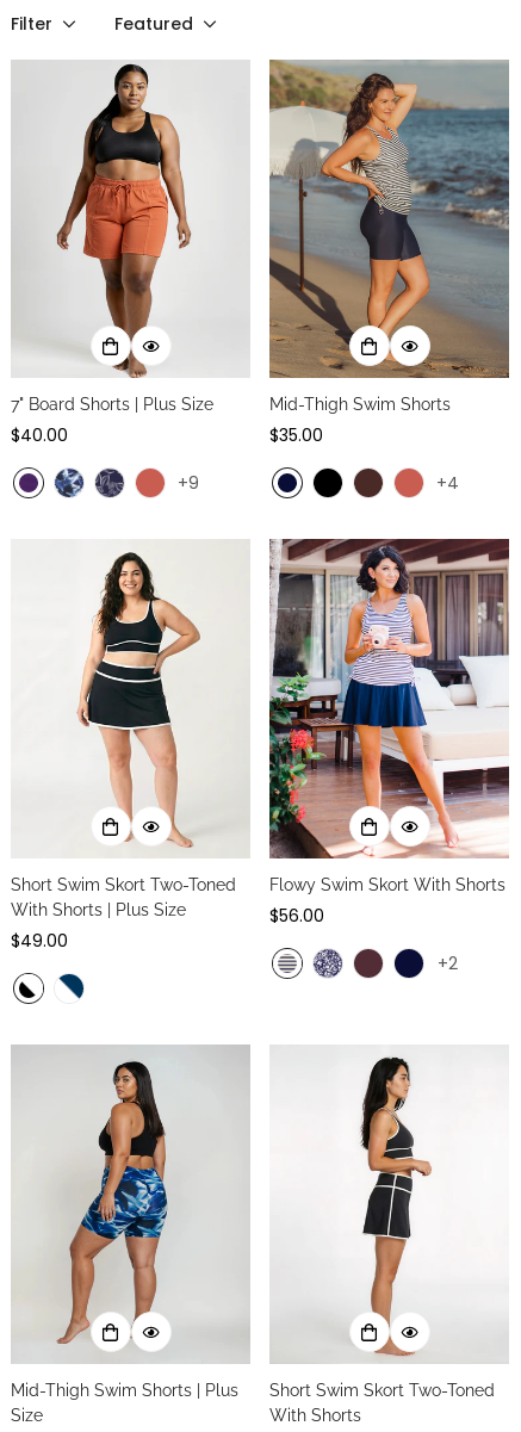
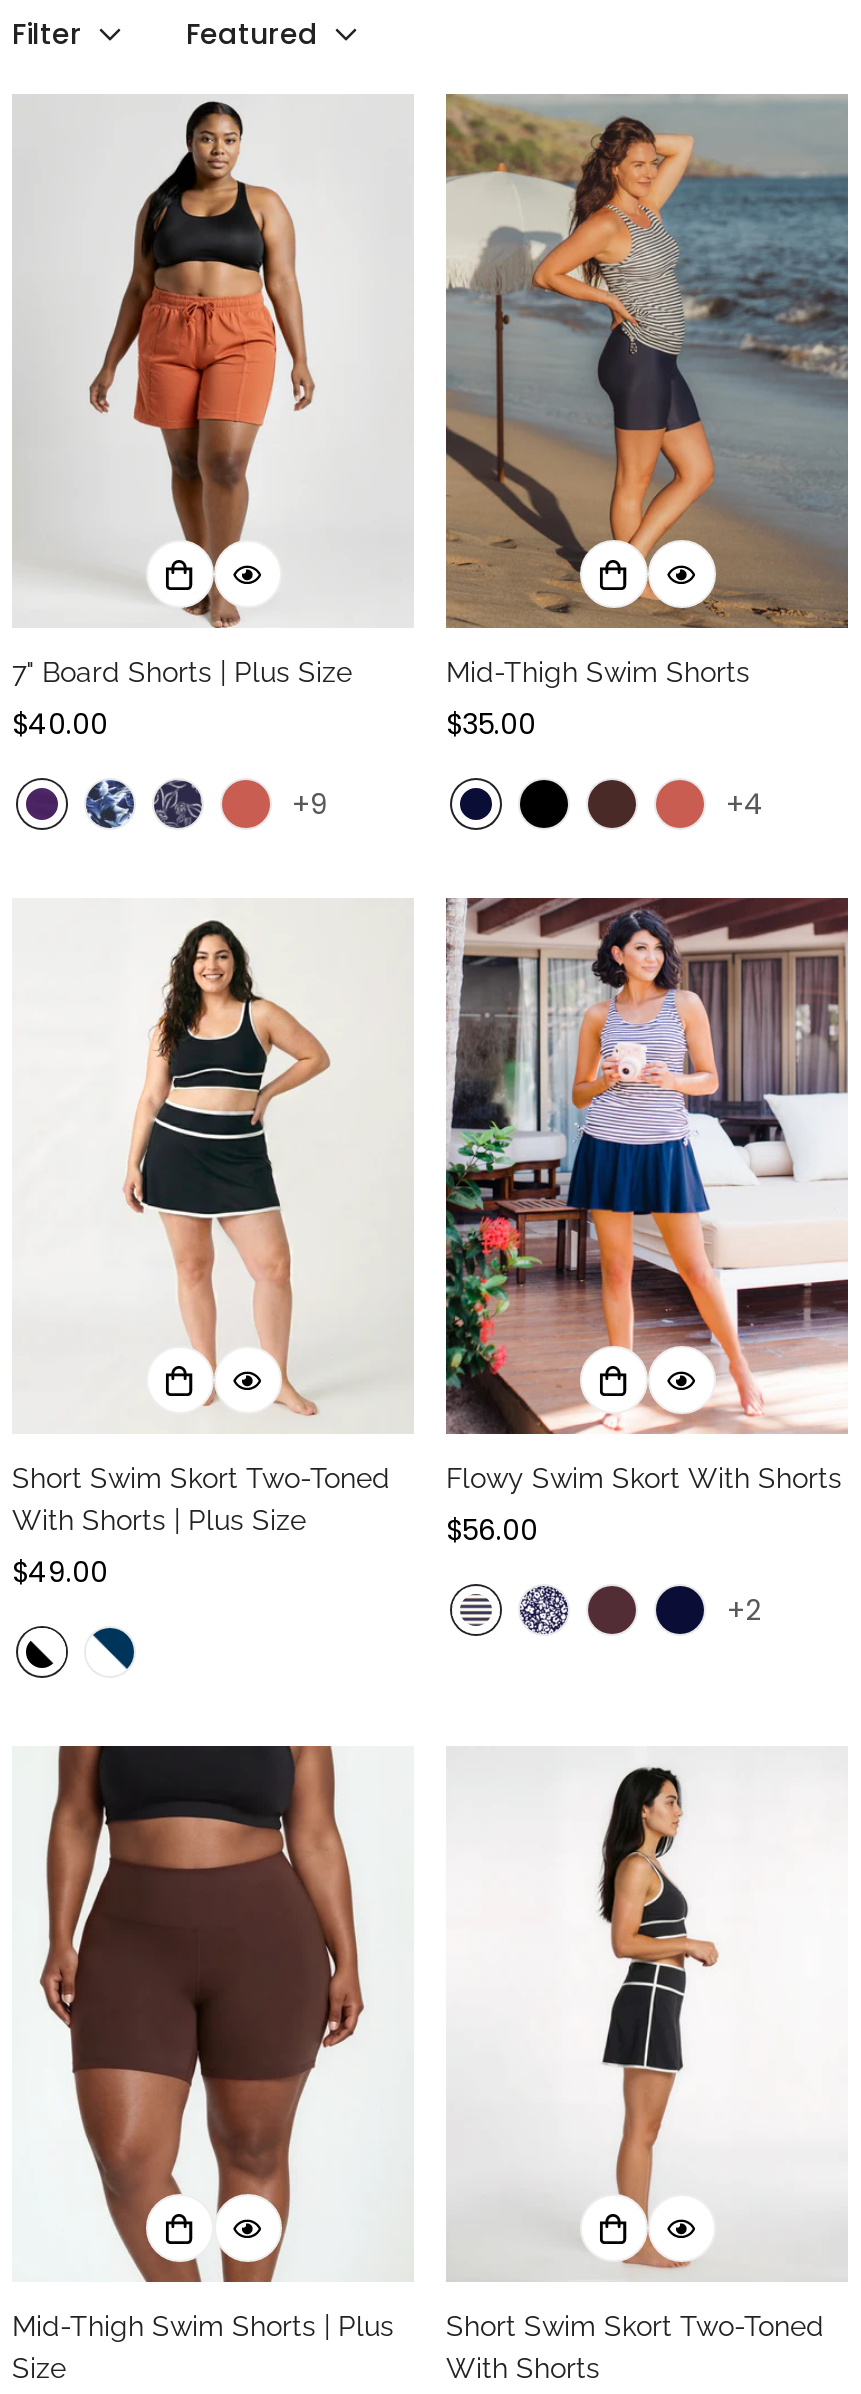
[12,1044,250,1364] [image] -> [16,1744,412,2284] [image]

